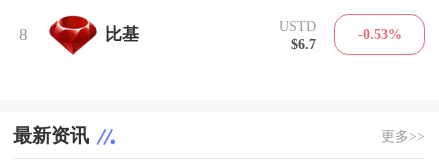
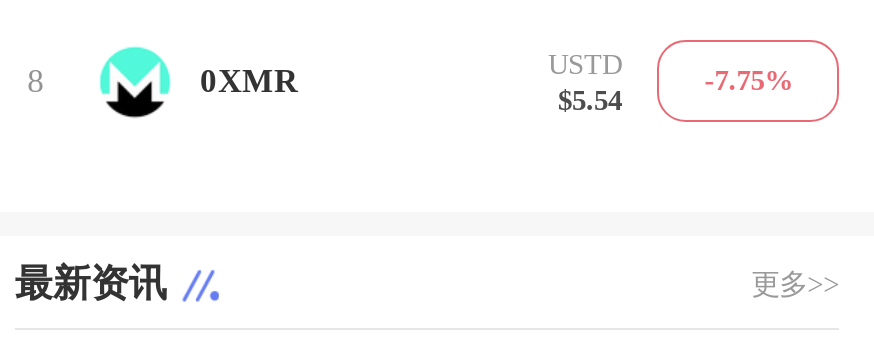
[48,15,139,55] [image] | 比基 -> [87,42,298,120] [image] | 0XMR
[358,26,402,42] -0.53% -> [704,65,792,97] -7.75%
[291,36,316,52] $6.7 -> [558,83,622,115] $5.54

